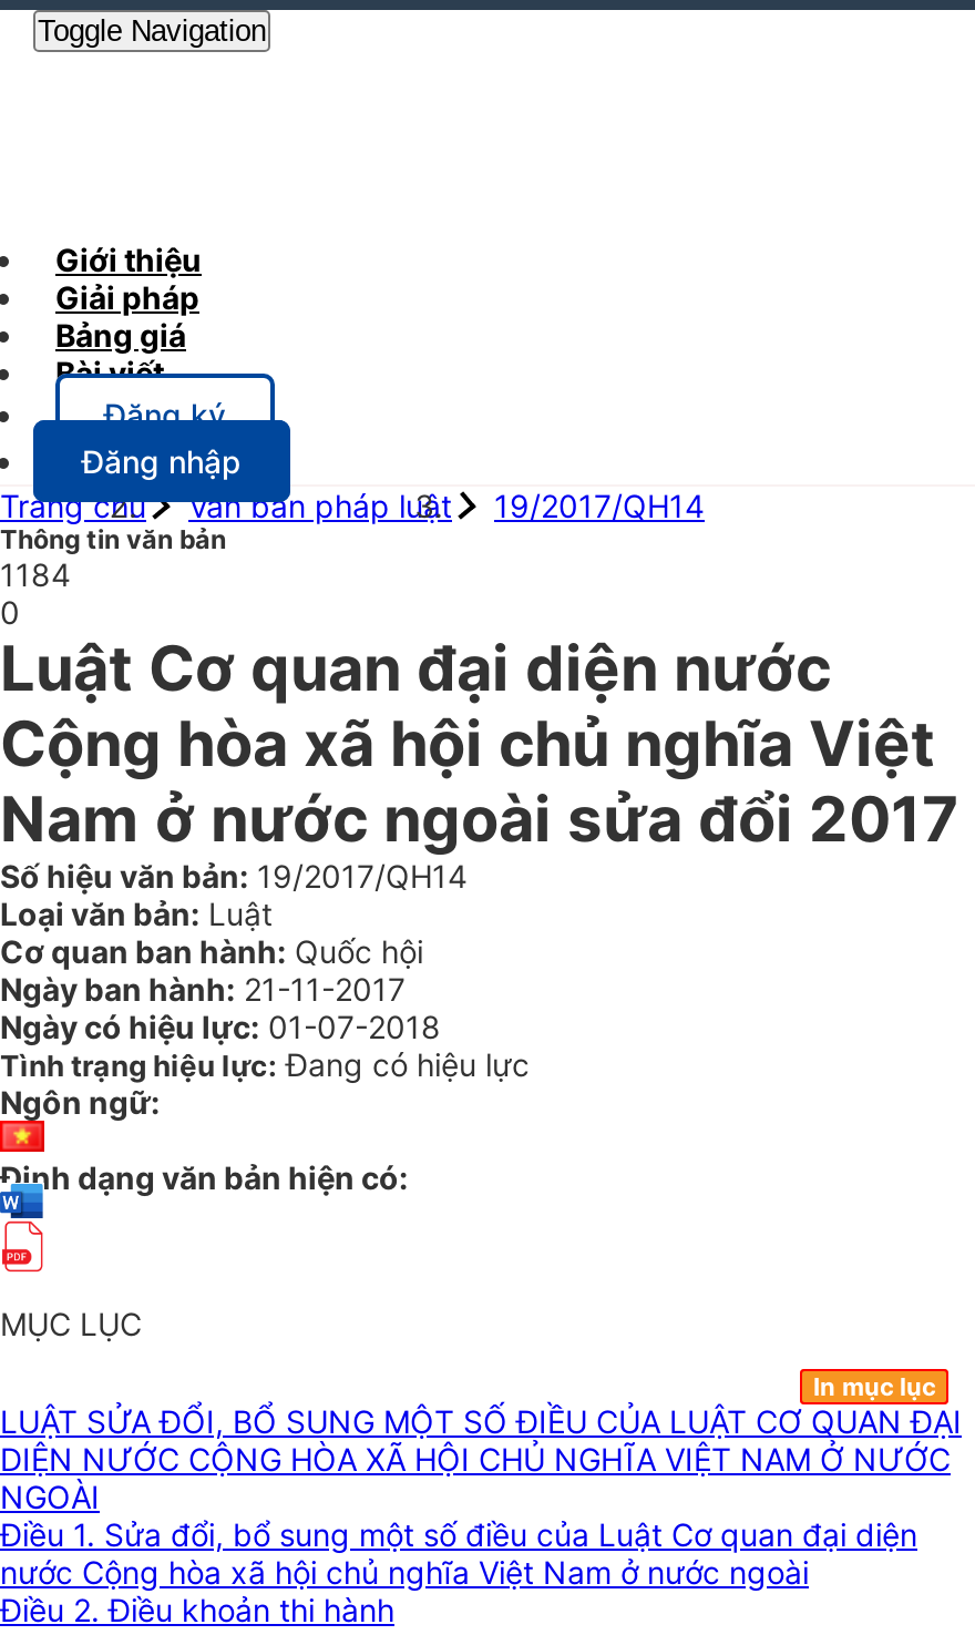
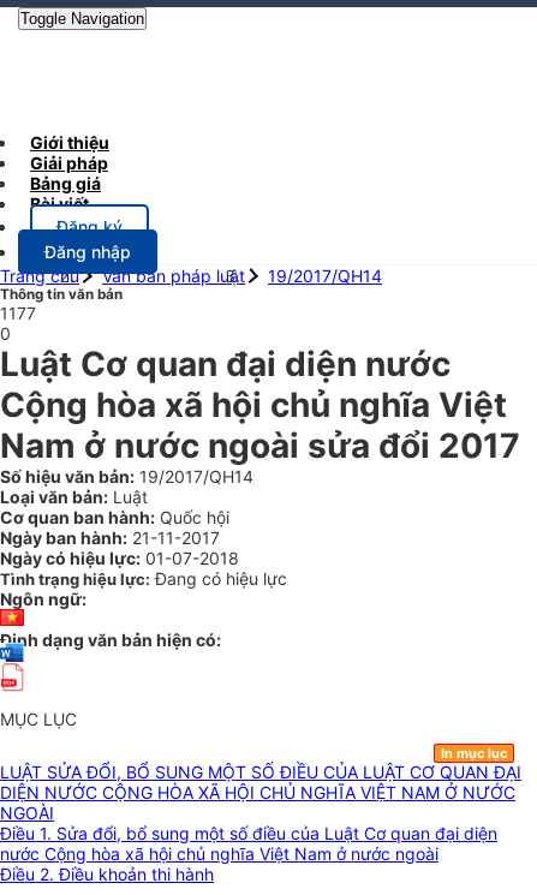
[0,555,71,593] 1184 -> [0,303,36,323] 1177

